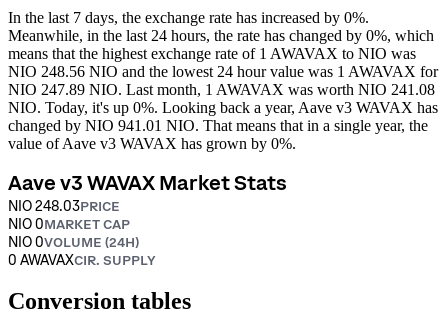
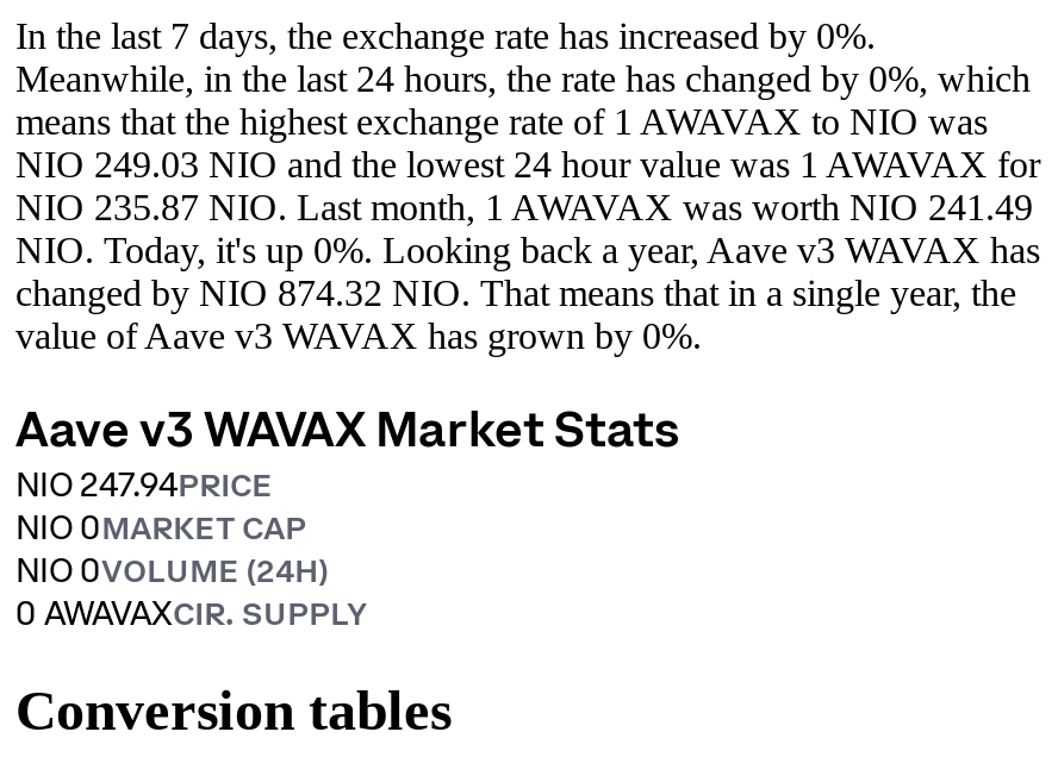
[8,62,438,79] NIO 248.56 NIO and the lowest 24 hour value was 1 AWAVAX for -> [15,143,1040,183] NIO 249.03 NIO and the lowest 24 hour value was 1 AWAVAX for
[8,80,435,97] NIO 247.89 NIO. Last month, 1 AWAVAX was worth NIO 241.08 -> [15,186,1033,226] NIO 235.87 NIO. Last month, 1 AWAVAX was worth NIO 241.49
[8,116,428,133] changed by NIO 941.01 NIO. That means that in a single year, the -> [15,271,1016,312] changed by NIO 874.32 NIO. That means that in a single year, the
[8,196,120,214] NIO 248.03PRICE -> [15,462,273,505] NIO 247.94PRICE

